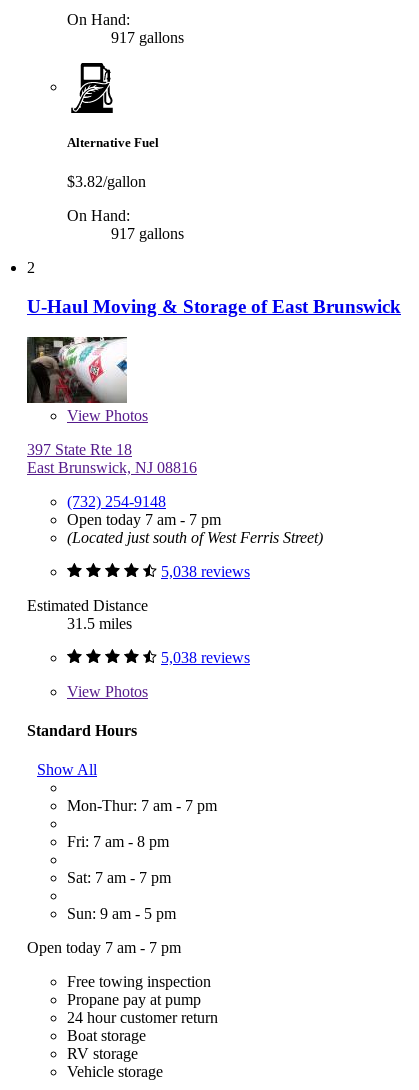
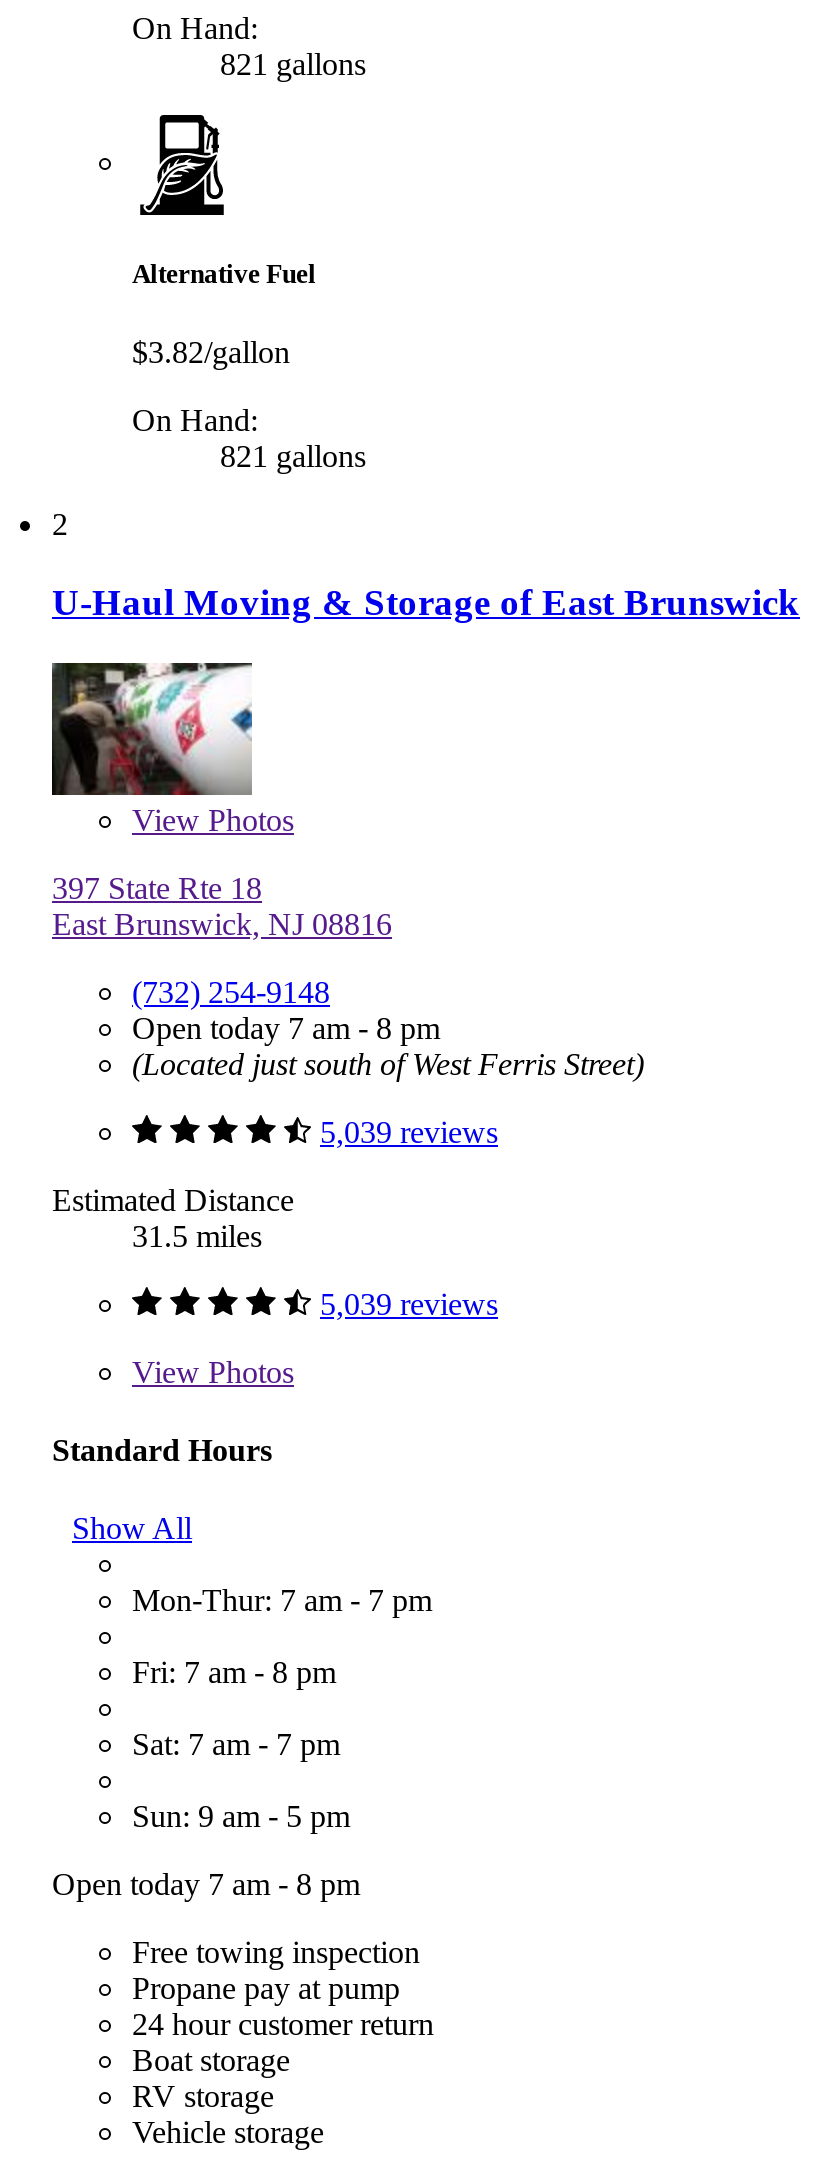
[107,29,184,46] 917 gallons -> [212,47,366,81] 821 gallons
[107,225,184,242] 917 gallons -> [212,440,366,474] 821 gallons
[67,511,221,528] Open today 7 am - 7 pm -> [132,1010,440,1044] Open today 7 am - 8 pm
[161,563,250,580] 5,038 reviews -> [320,1114,498,1148] 5,039 reviews
[161,649,250,666] 5,038 reviews -> [320,1286,498,1320] 5,039 reviews
[27,939,181,956] Open today 7 am - 7 pm -> [52,1867,360,1901] Open today 7 am - 8 pm

